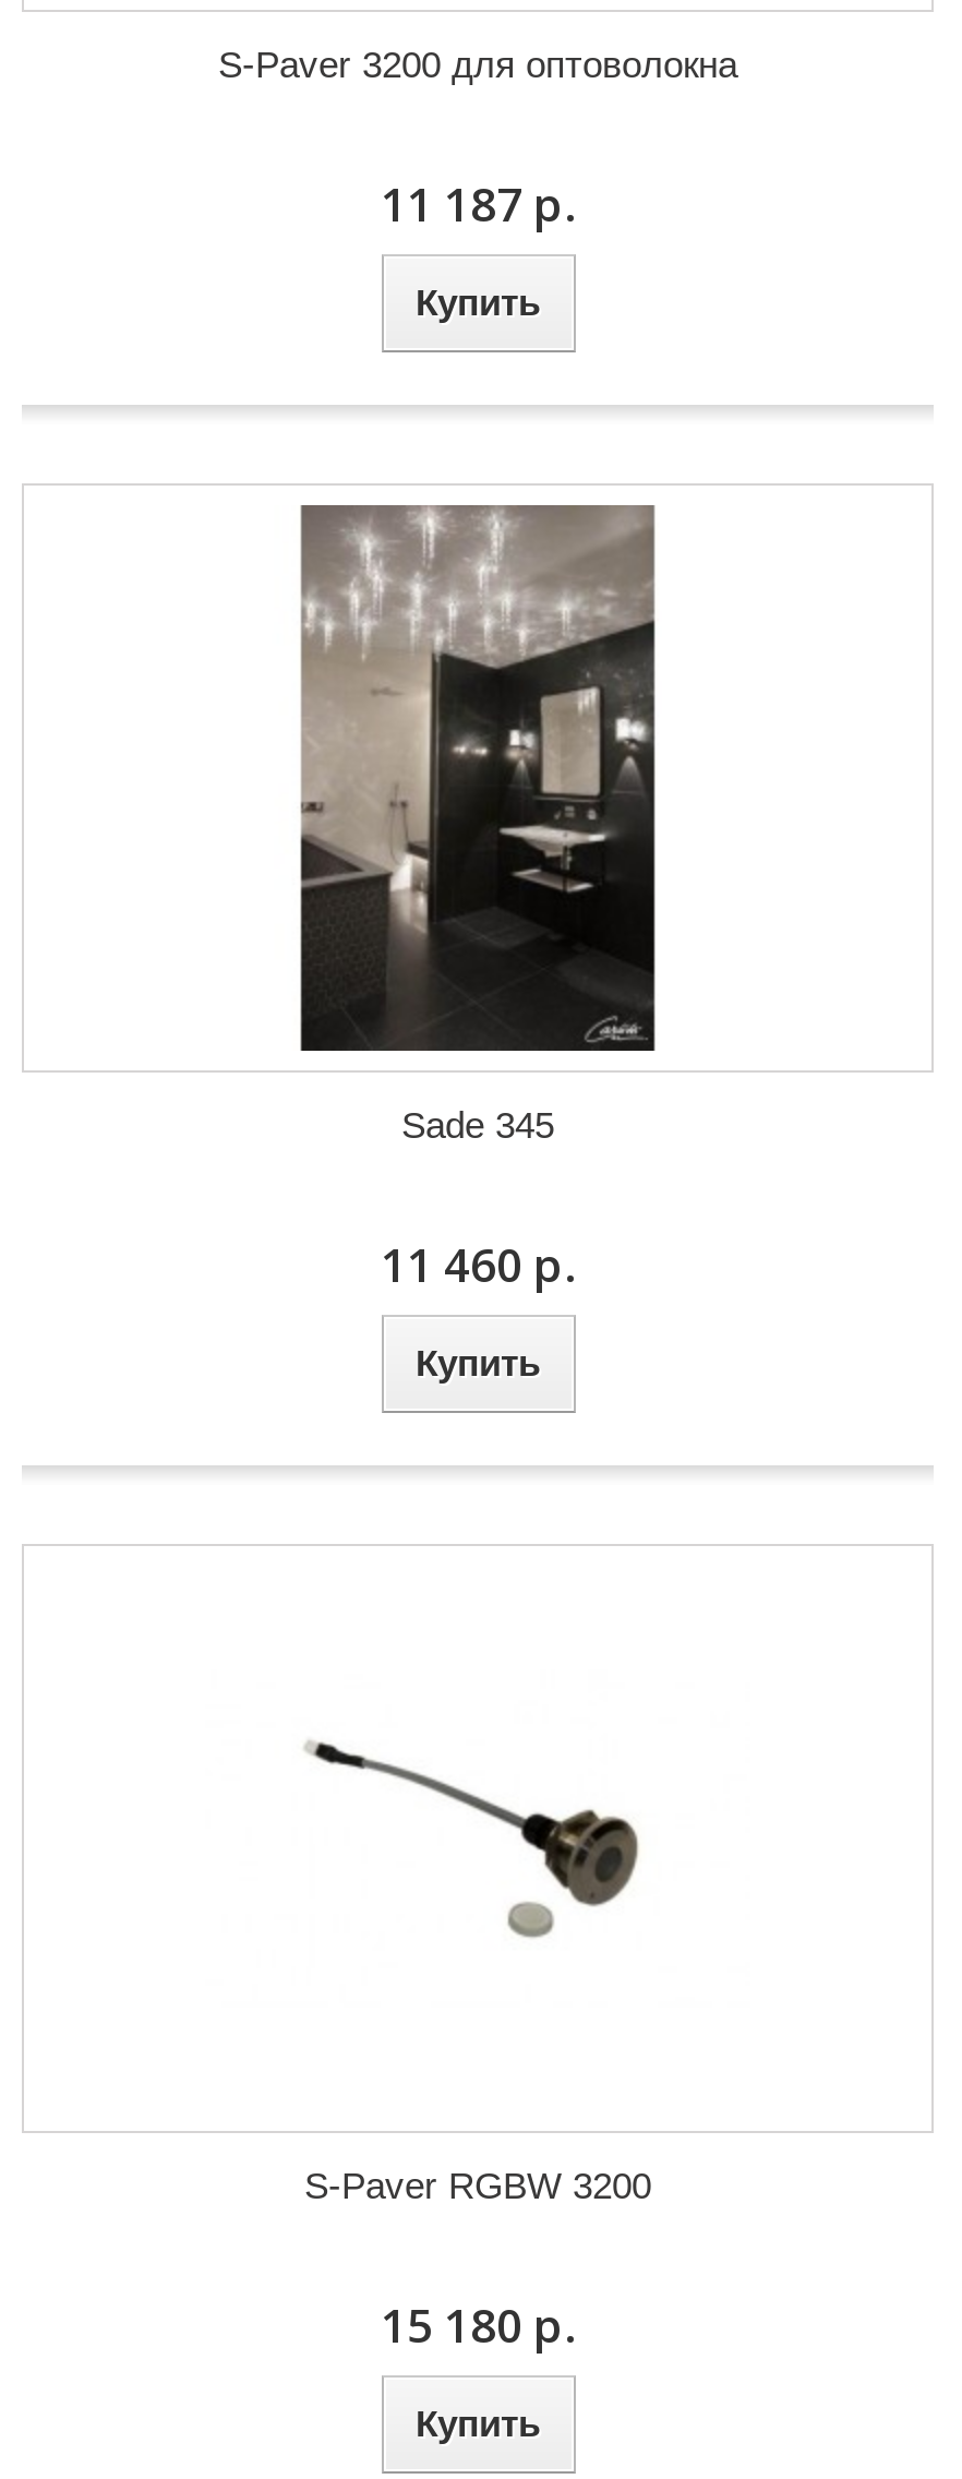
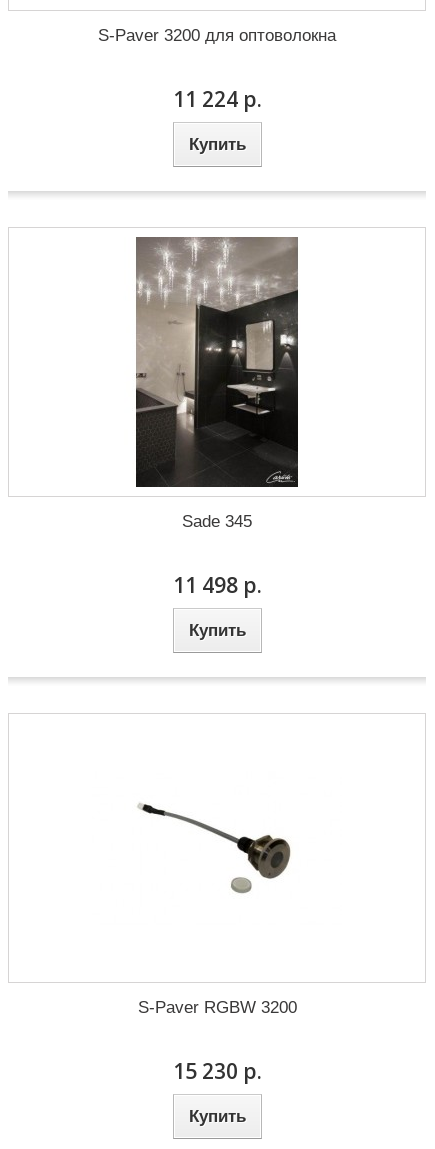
[381,173,575,235] 11 187 р. -> [172,85,261,113] 11 224 р.
[381,1234,575,1295] 11 460 р. -> [172,571,261,599] 11 498 р.
[381,2295,575,2356] 15 180 р. -> [172,1057,261,1085] 15 230 р.

